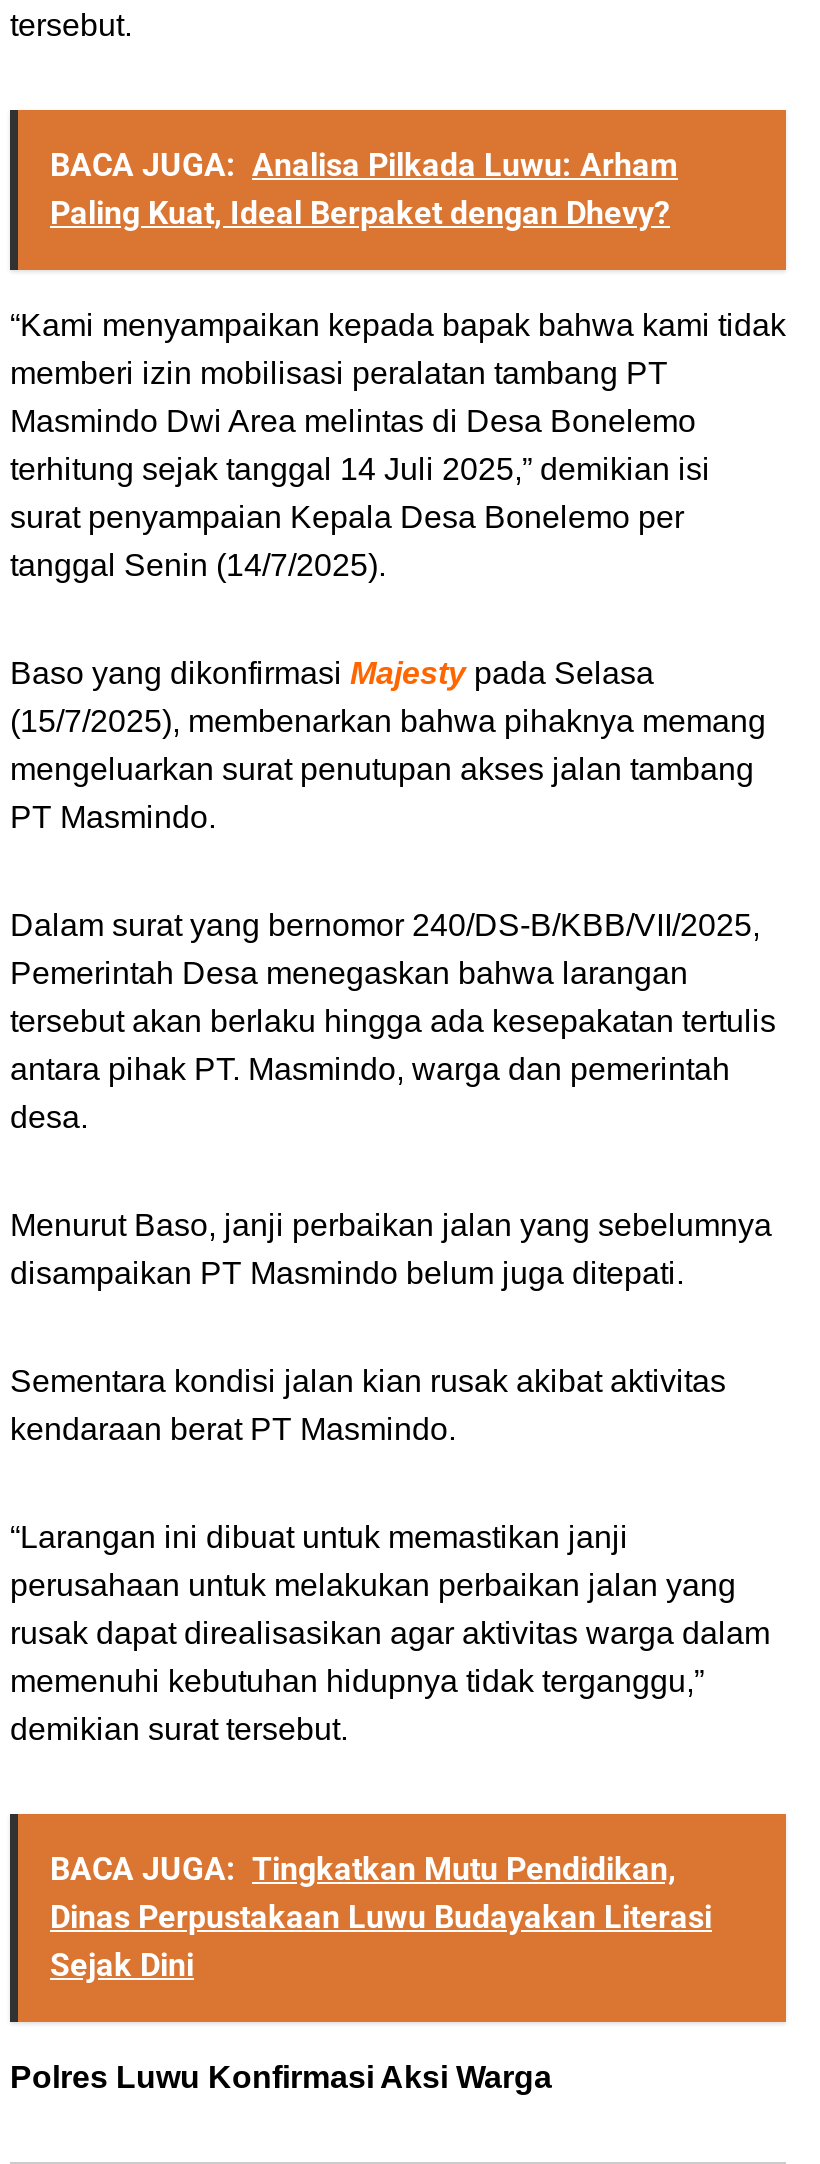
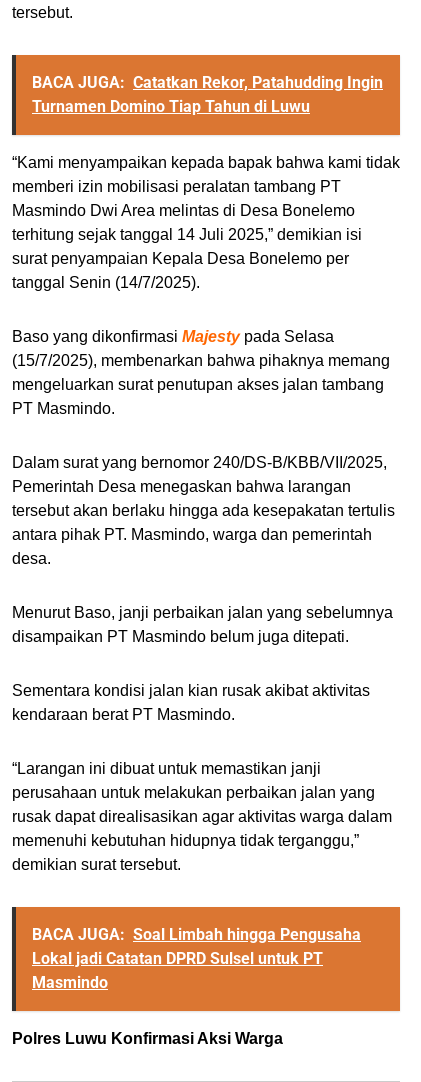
[50,146,678,232] BACA JUGA: Analisa Pilkada Luwu: Arham | Paling Kuat, Ideal Berpaket dengan Dhevy? -> [32,73,383,116] BACA JUGA: Catatkan Rekor, Patahudding Ingin | Turnamen Domino Tiap Tahun di Luwu
[50,1850,712,1984] BACA JUGA: Tingkatkan Mutu Pendidikan, | Dinas Perpustakaan Luwu Budayakan Literasi | Sejak Dini -> [32,925,361,992] BACA JUGA: Soal Limbah hingga Pengusaha | Lokal jadi Catatan DPRD Sulsel untuk PT | Masmindo

